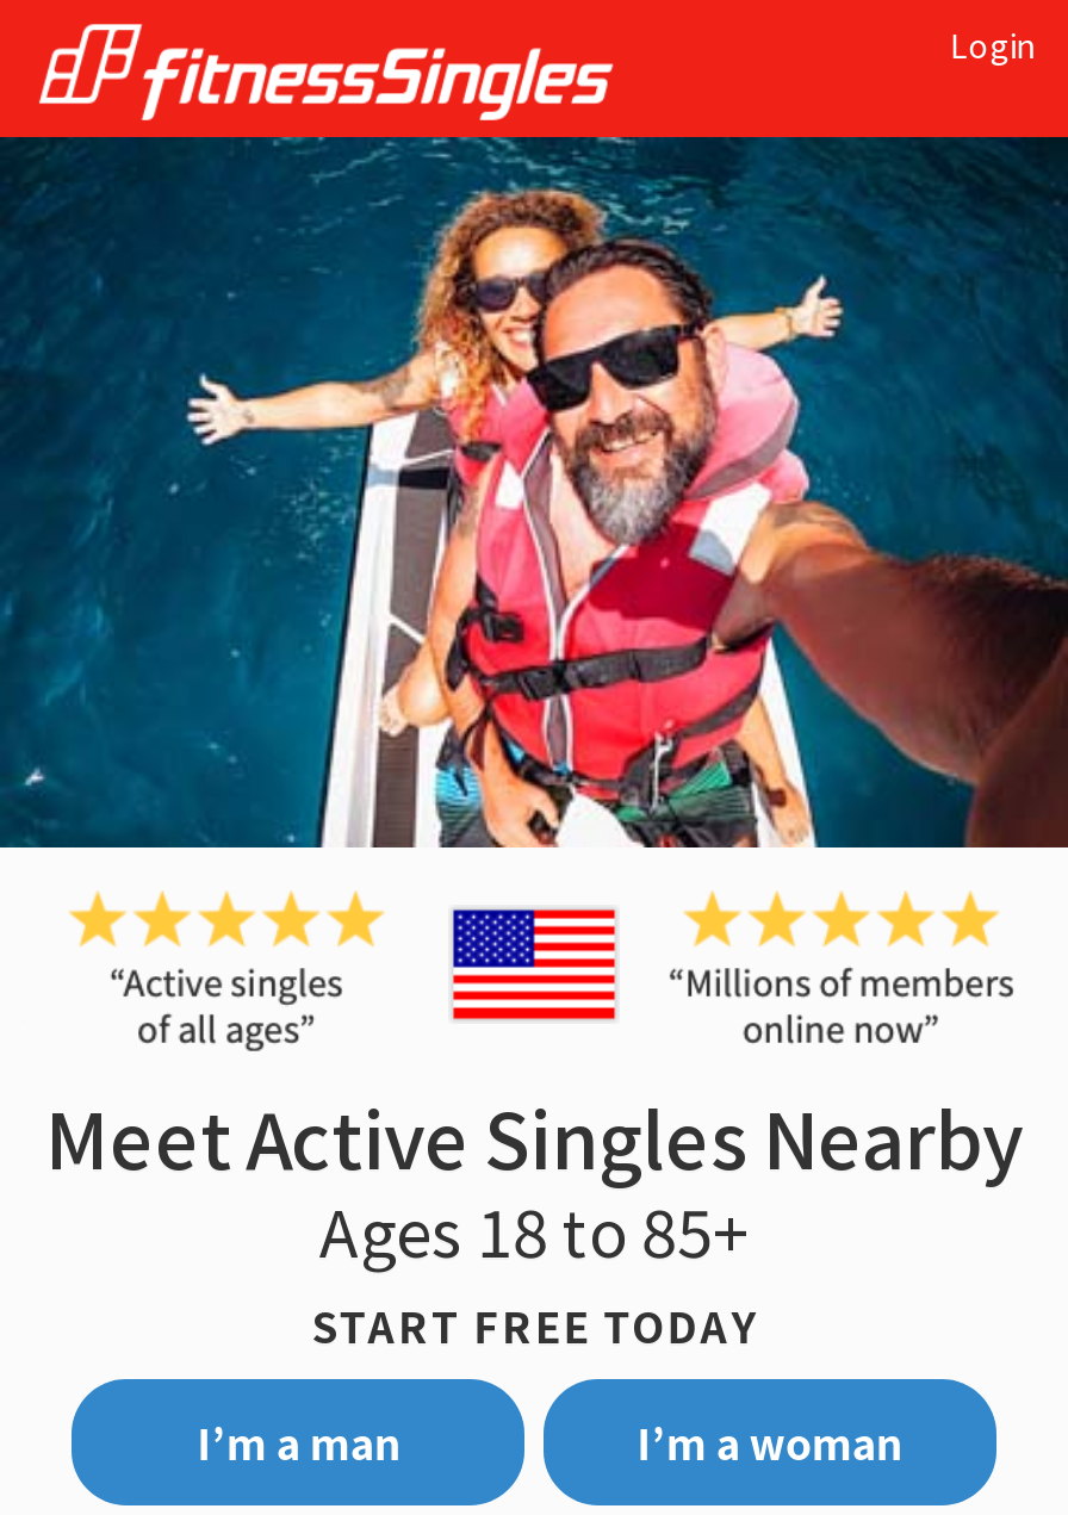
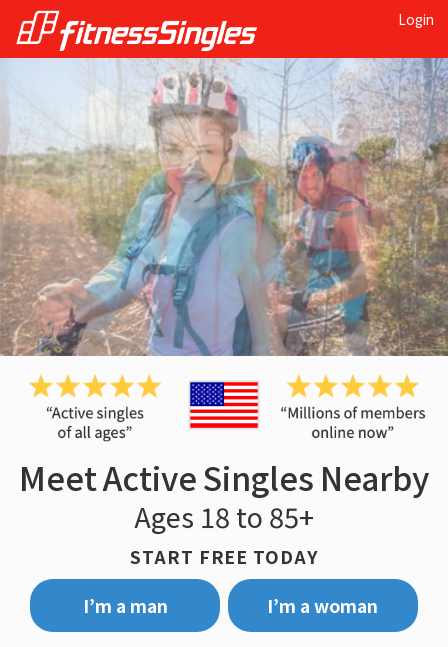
[7,135,1061,850] [image] -> [3,57,445,357] [image]

